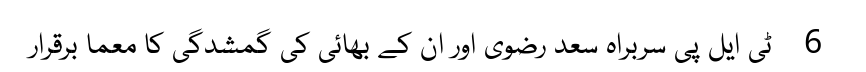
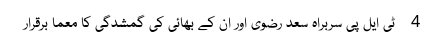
[30,20,822,64] 6 ٹی ایل پی سربراہ سعد رضوی اور ان کے بھائی کی گمشدگی کا معما برقرار -> [24,10,420,32] 4 ٹی ایل پی سربراہ سعد رضوی اور ان کے بھائی کی گمشدگی کا معما برقرار

